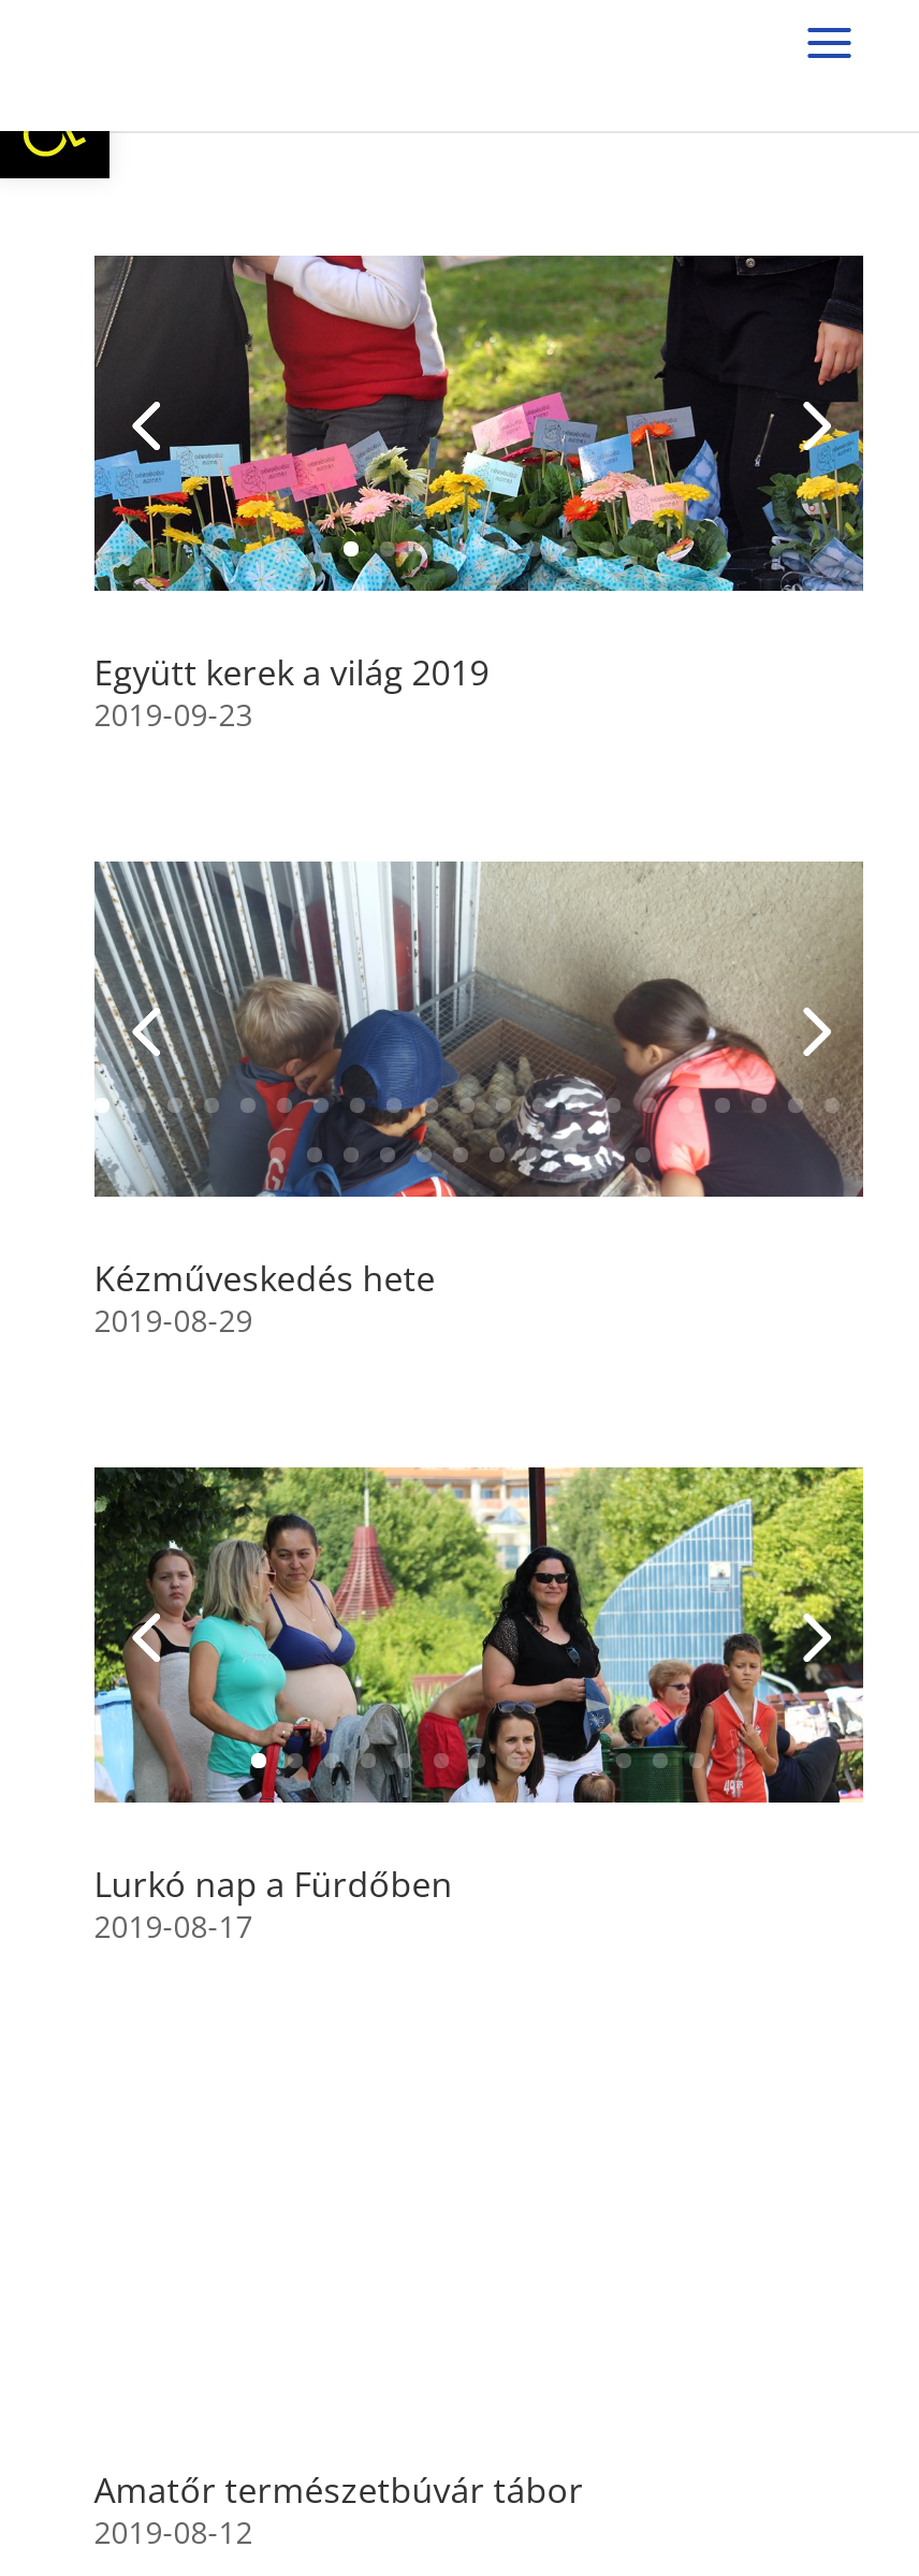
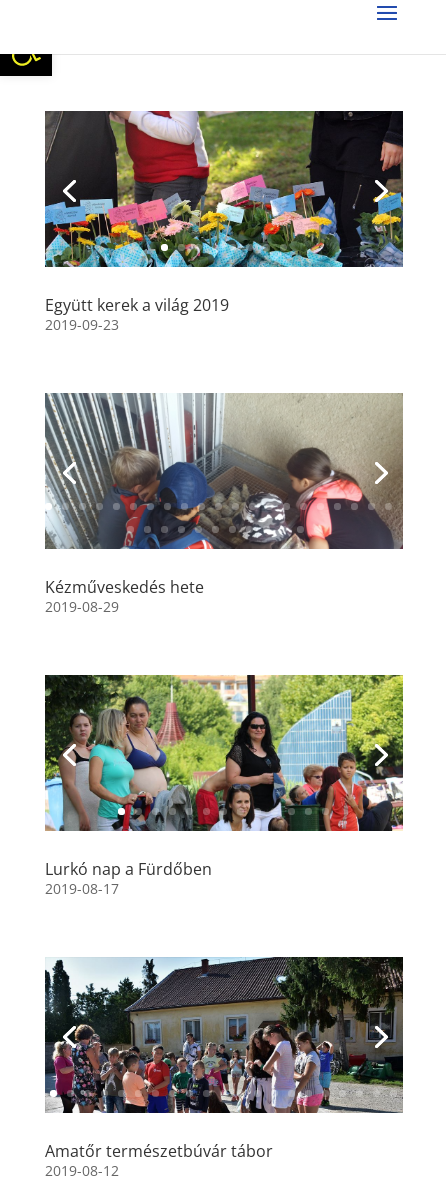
none -> [44,956,404,1114] [image]

